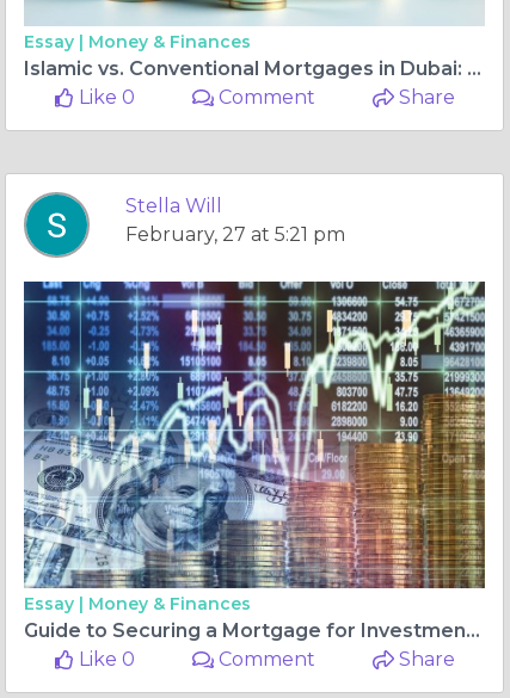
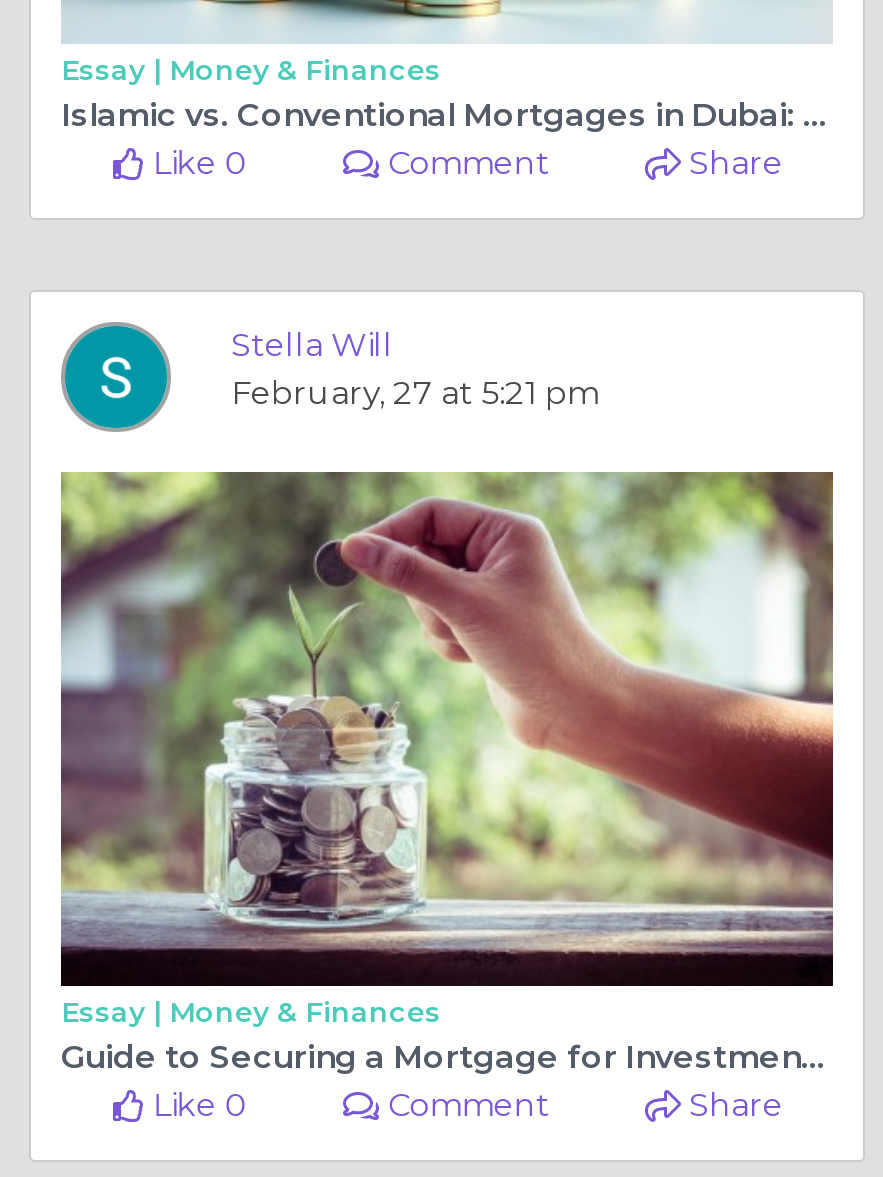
[23,280,486,589] [image] -> [59,470,835,988] [image]

